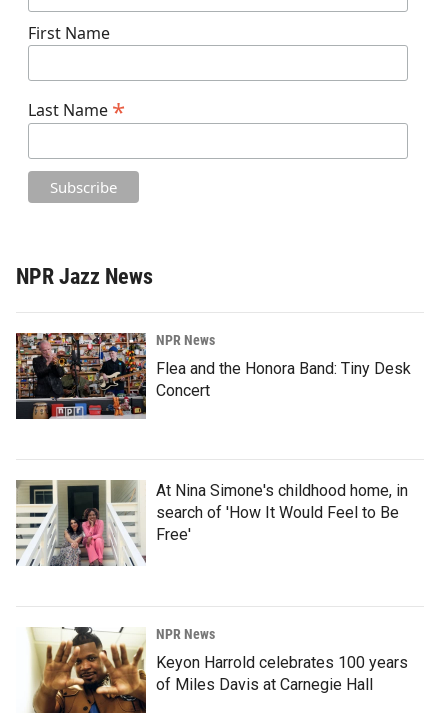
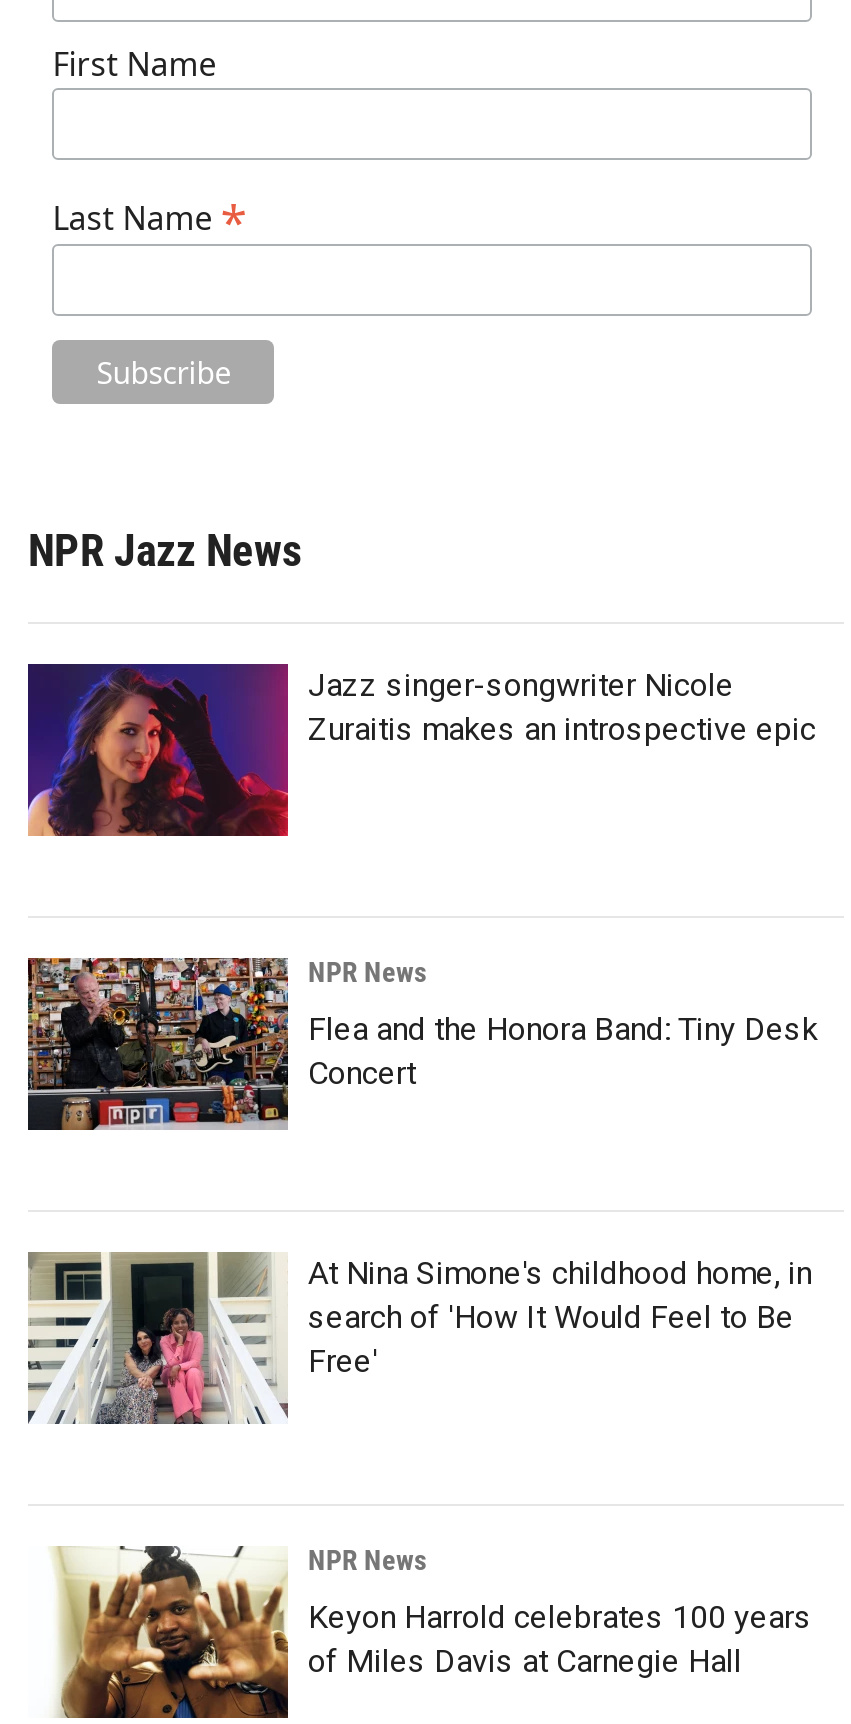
none -> [26,662,816,838] [image] | Jazz singer-songwriter Nicole | Zuraitis makes an introspective epic

